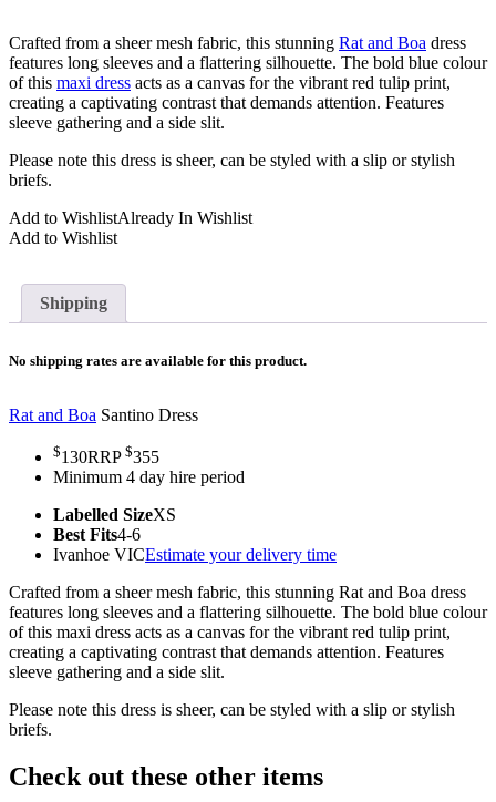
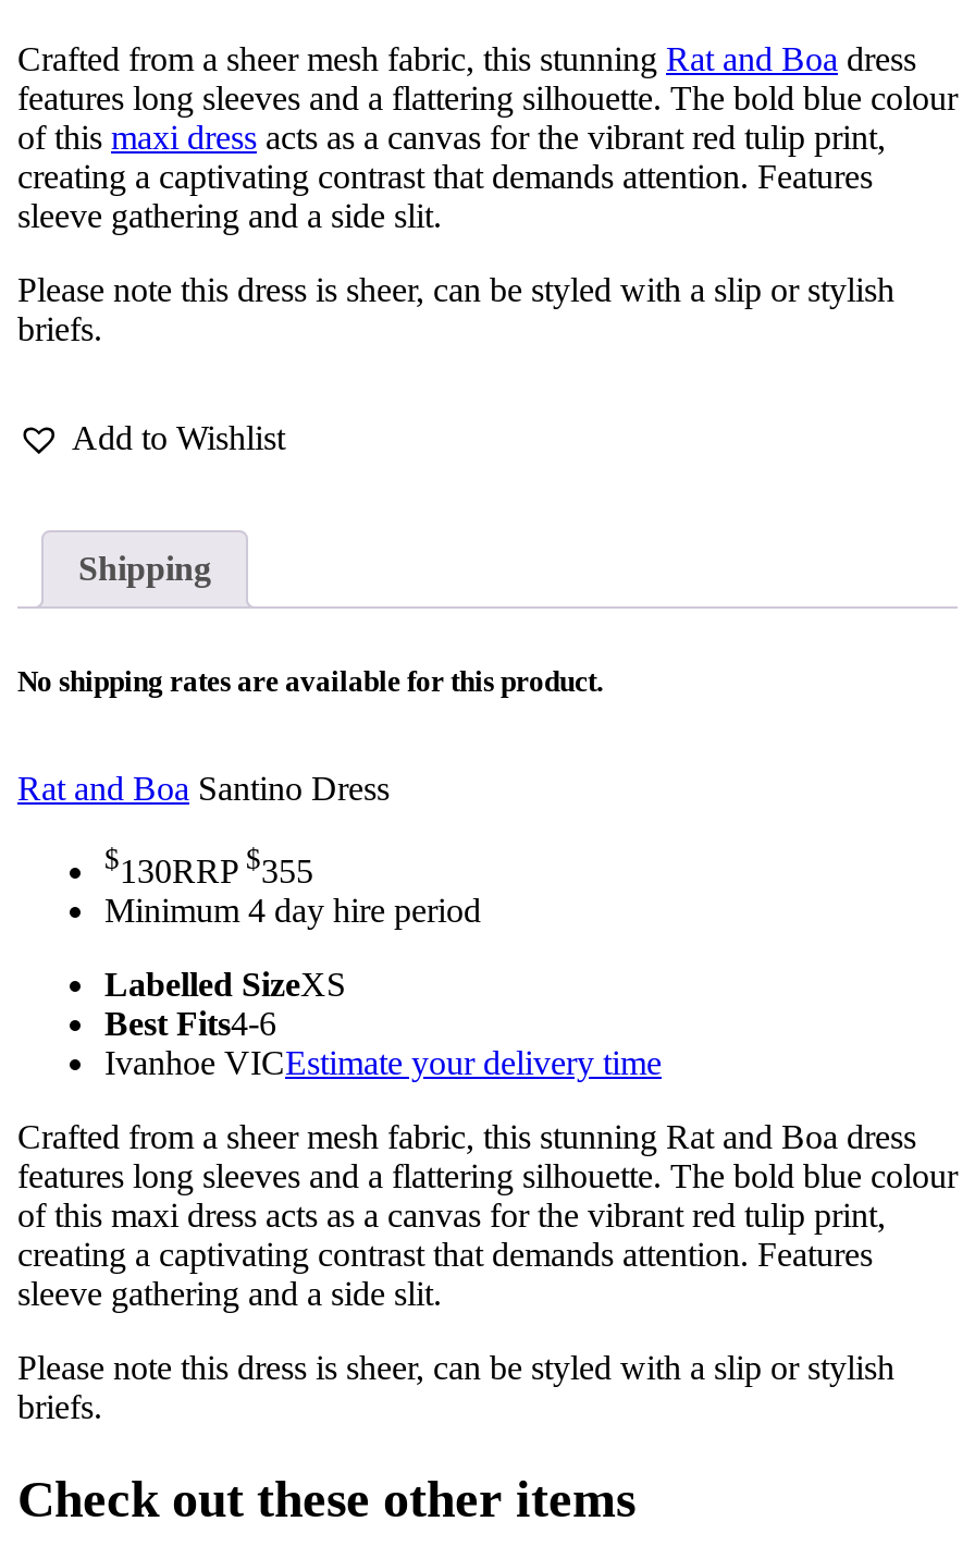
[9,208,252,227] Add to WishlistAlready In Wishlist -> none

